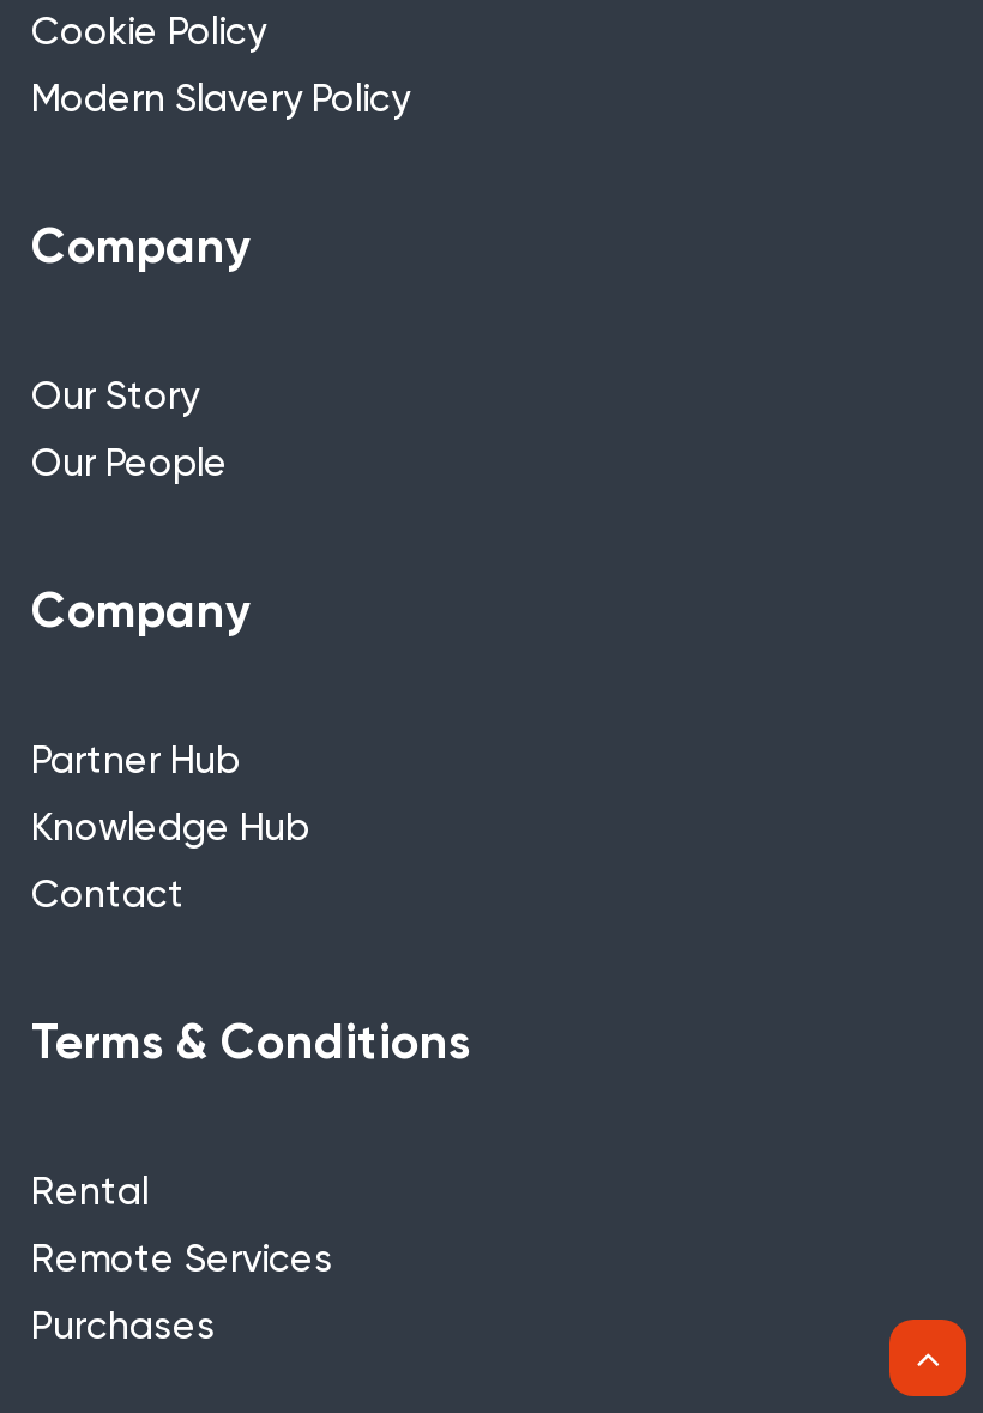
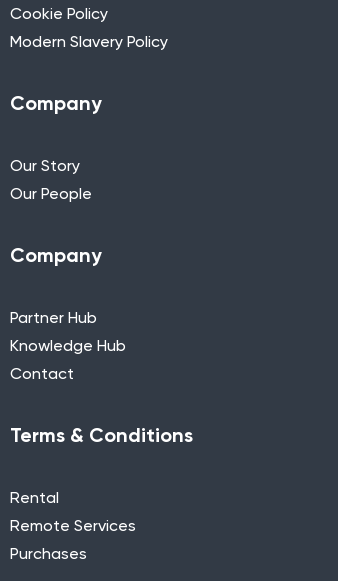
[887,1317,969,1399] [image] -> none

